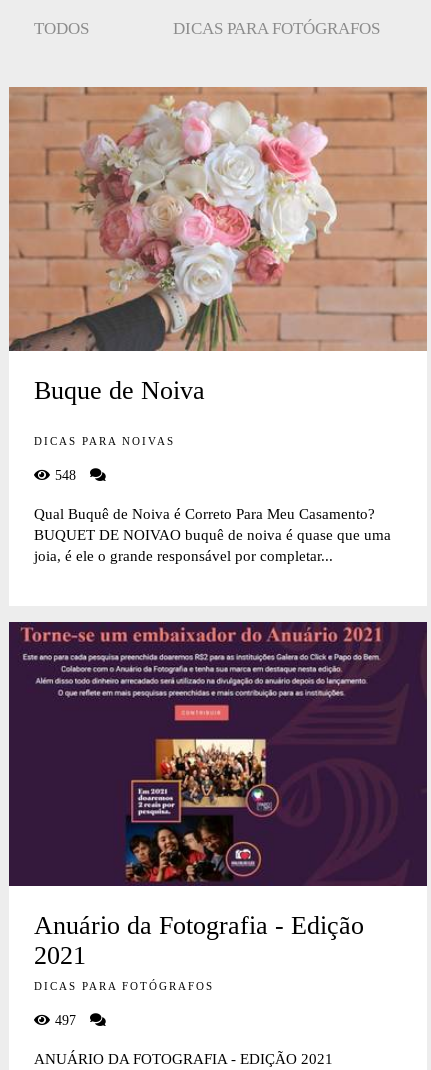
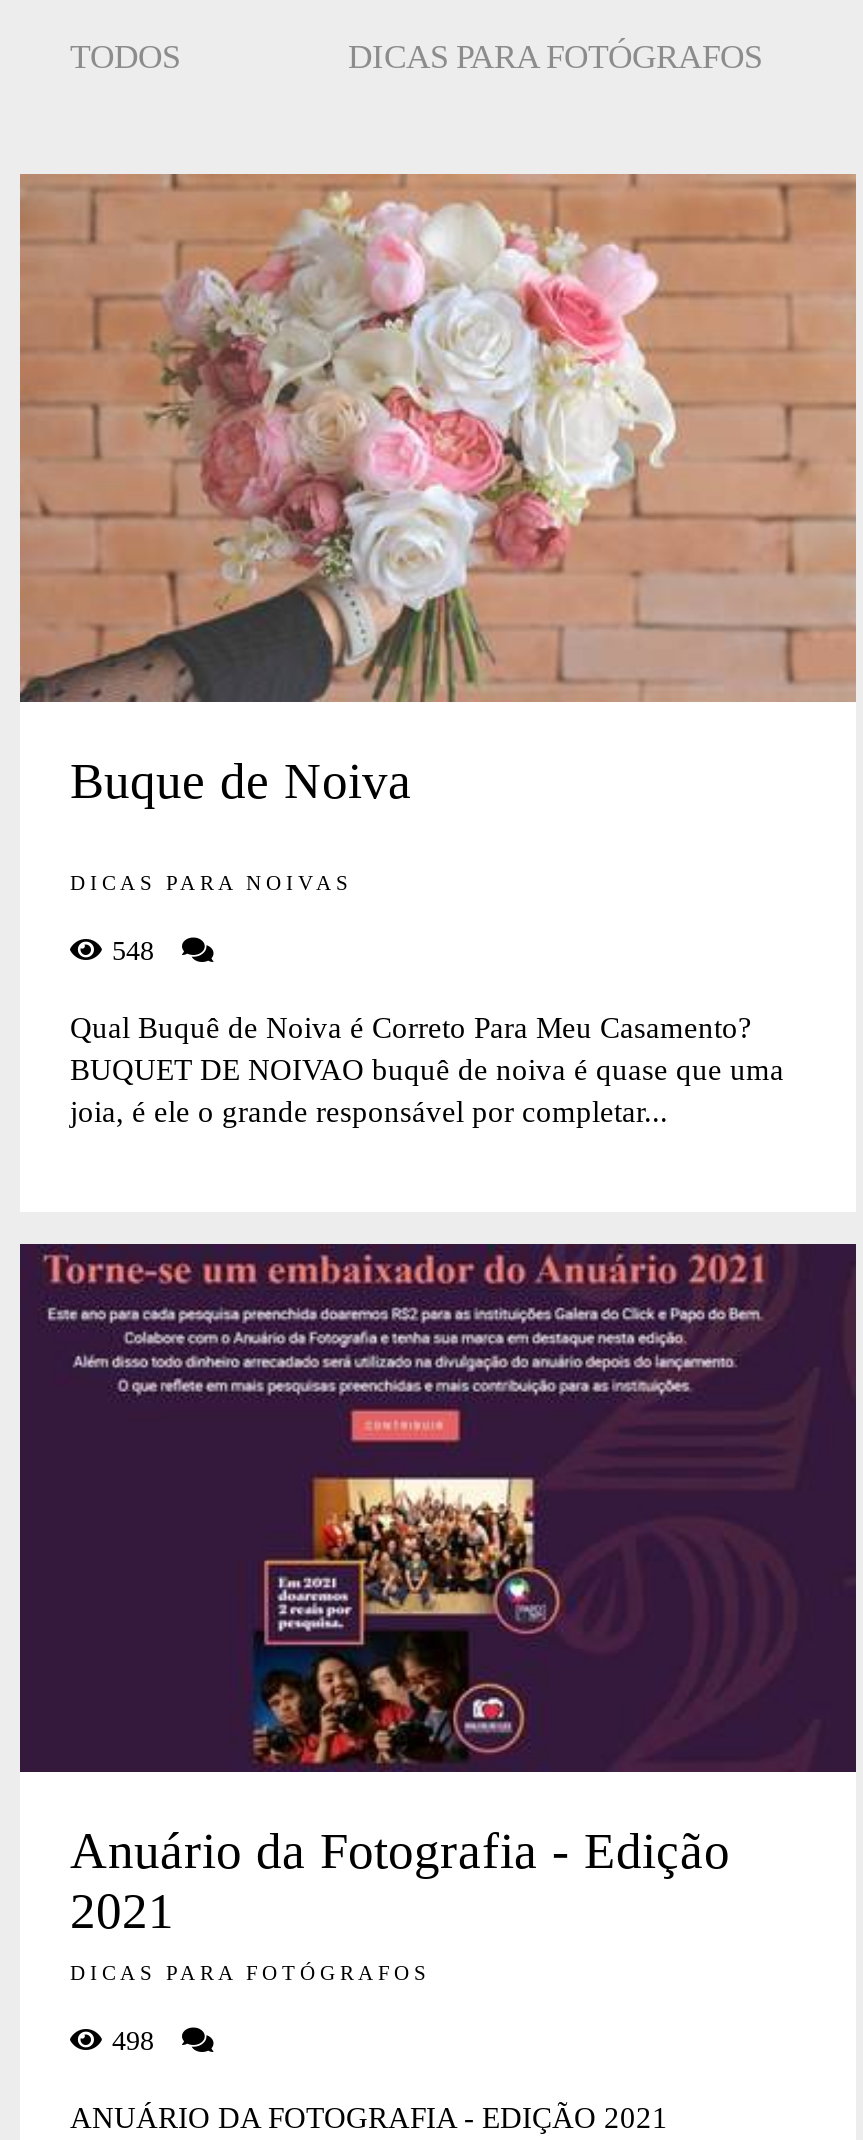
[55,1013,76,1028] 497 -> [112,2026,154,2056] 498

